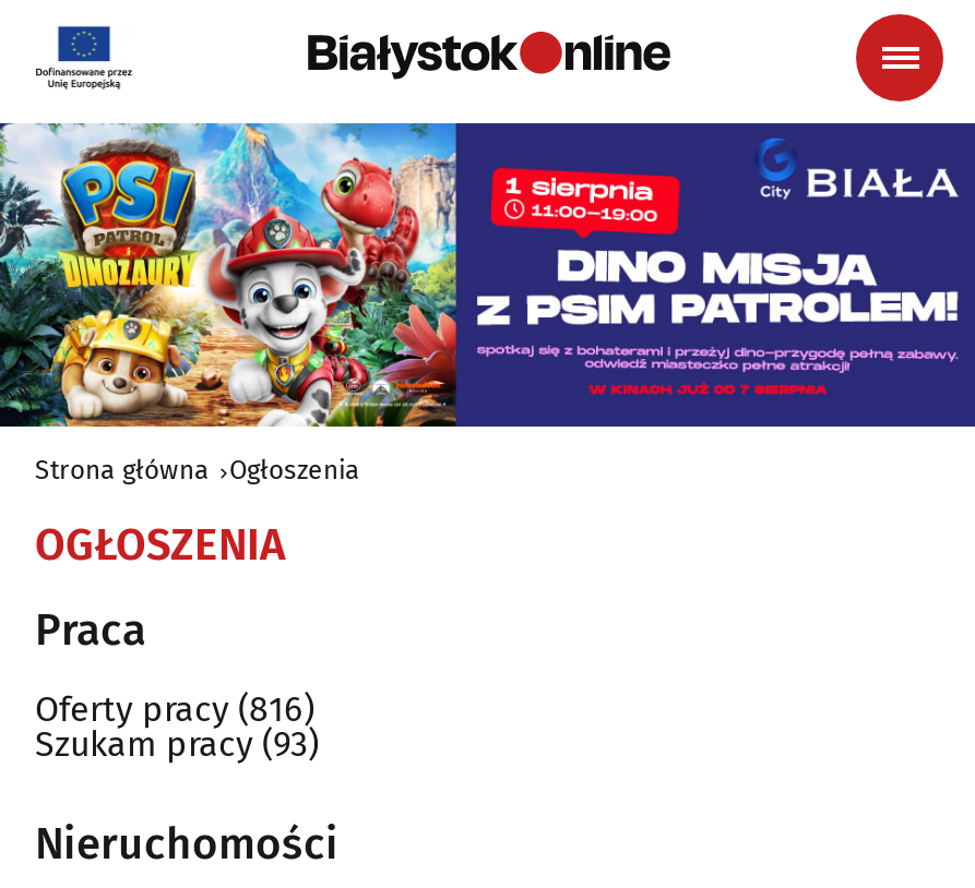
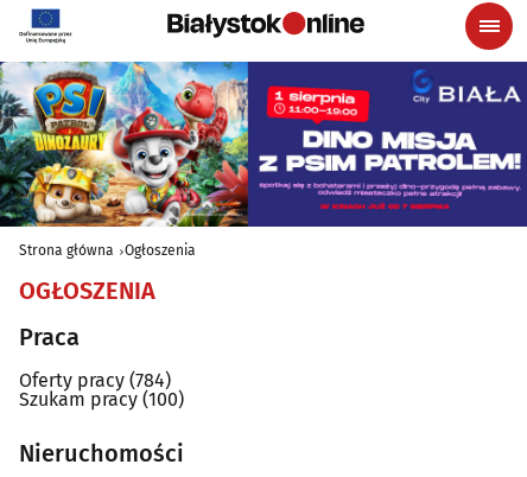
[35,687,314,729] Oferty pracy (816) -> [19,368,171,391] Oferty pracy (784)
[35,722,319,764] Szukam pracy(93) -> [19,387,184,410] Szukam pracy(100)

